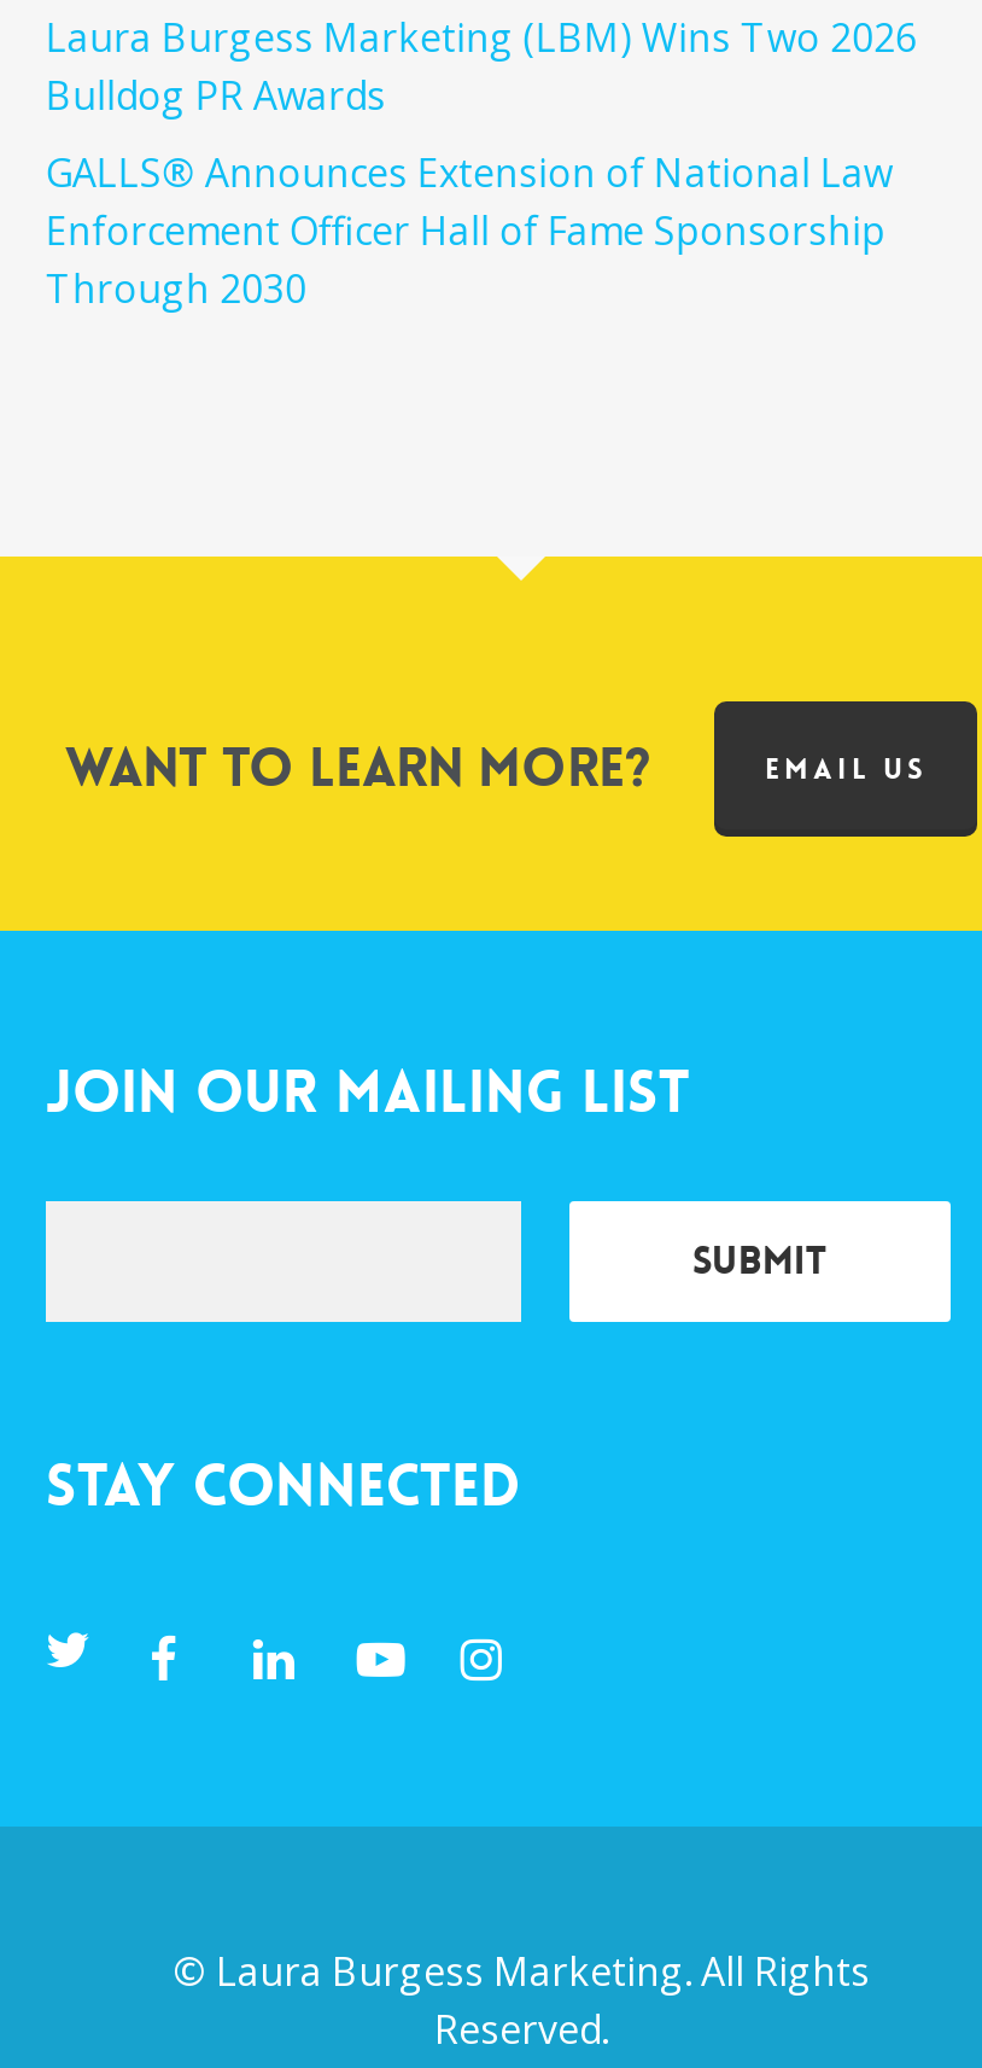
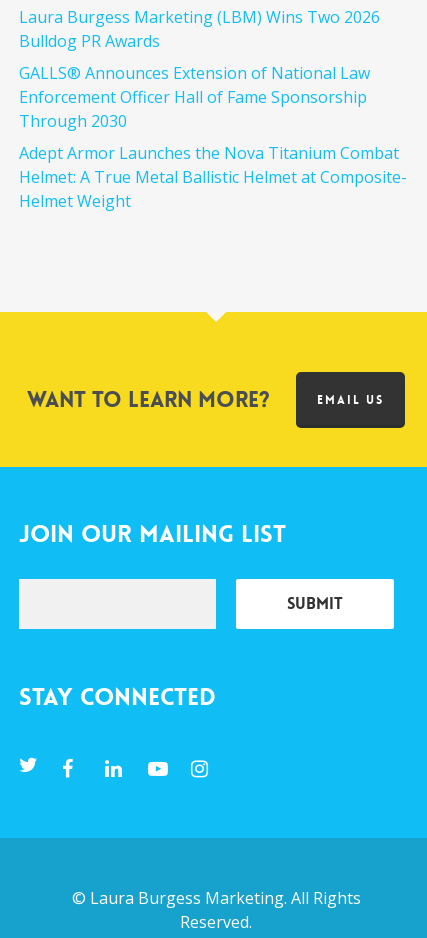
none -> [19,142,407,212] Adept Armor Launches the Nova Titanium Combat | Helmet: A True Metal Ballistic Helmet at Composite- | Helmet Weight

